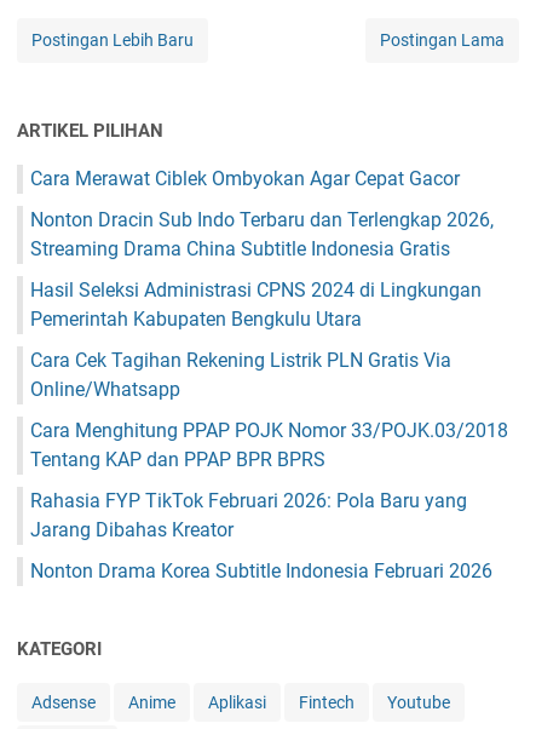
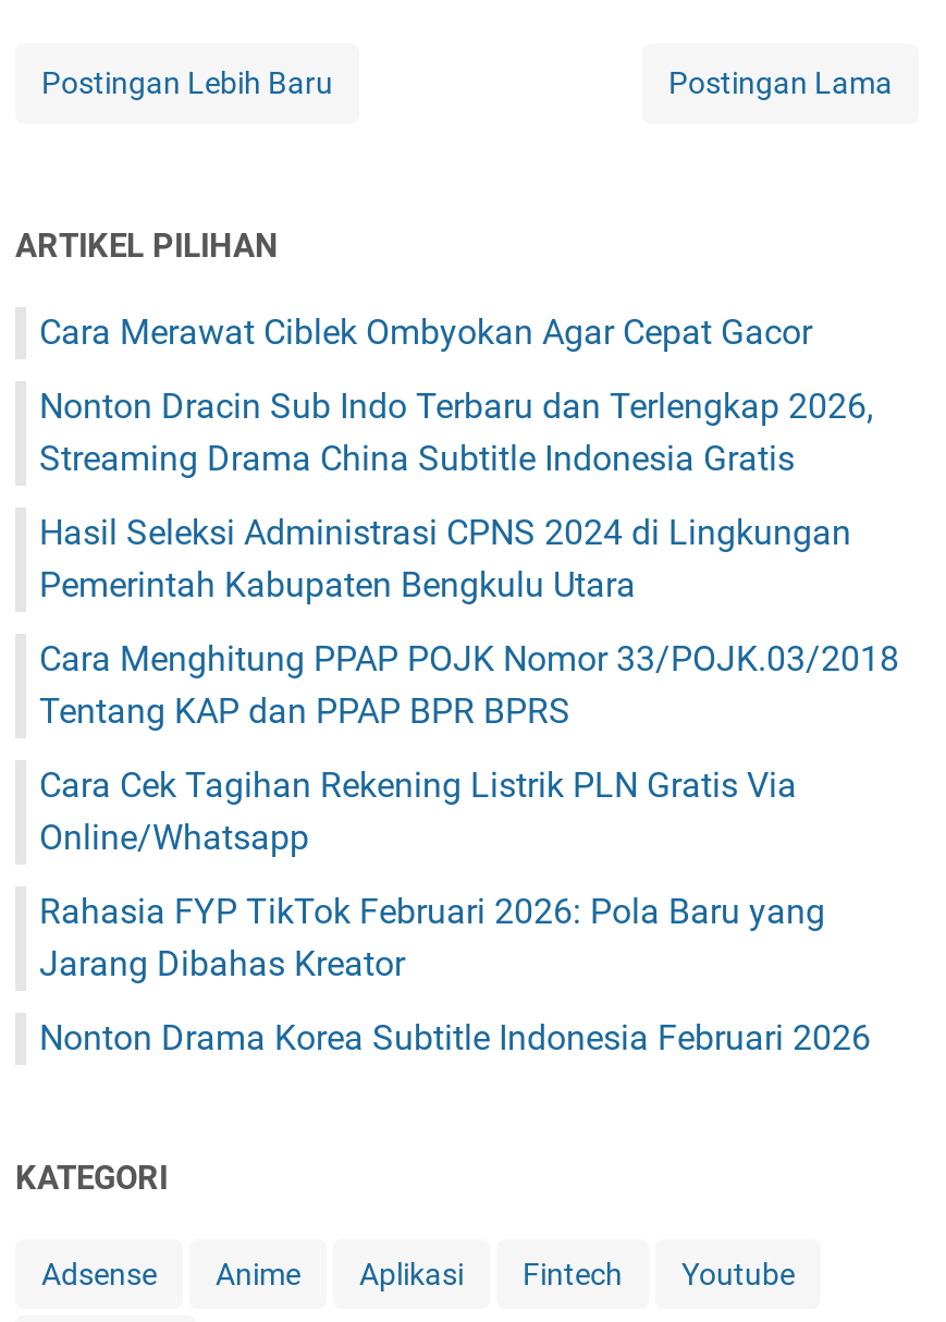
moved [30,349,451,401] -> [39,765,797,859]: Cara Cek Tagihan Rekening Listrik PLN Gratis Via | Online/Whatsapp
moved [30,419,508,471] -> [39,639,899,732]: Cara Menghitung PPAP POJK Nomor 33/POJK.03/2018 | Tentang KAP dan PPAP BPR BPRS

